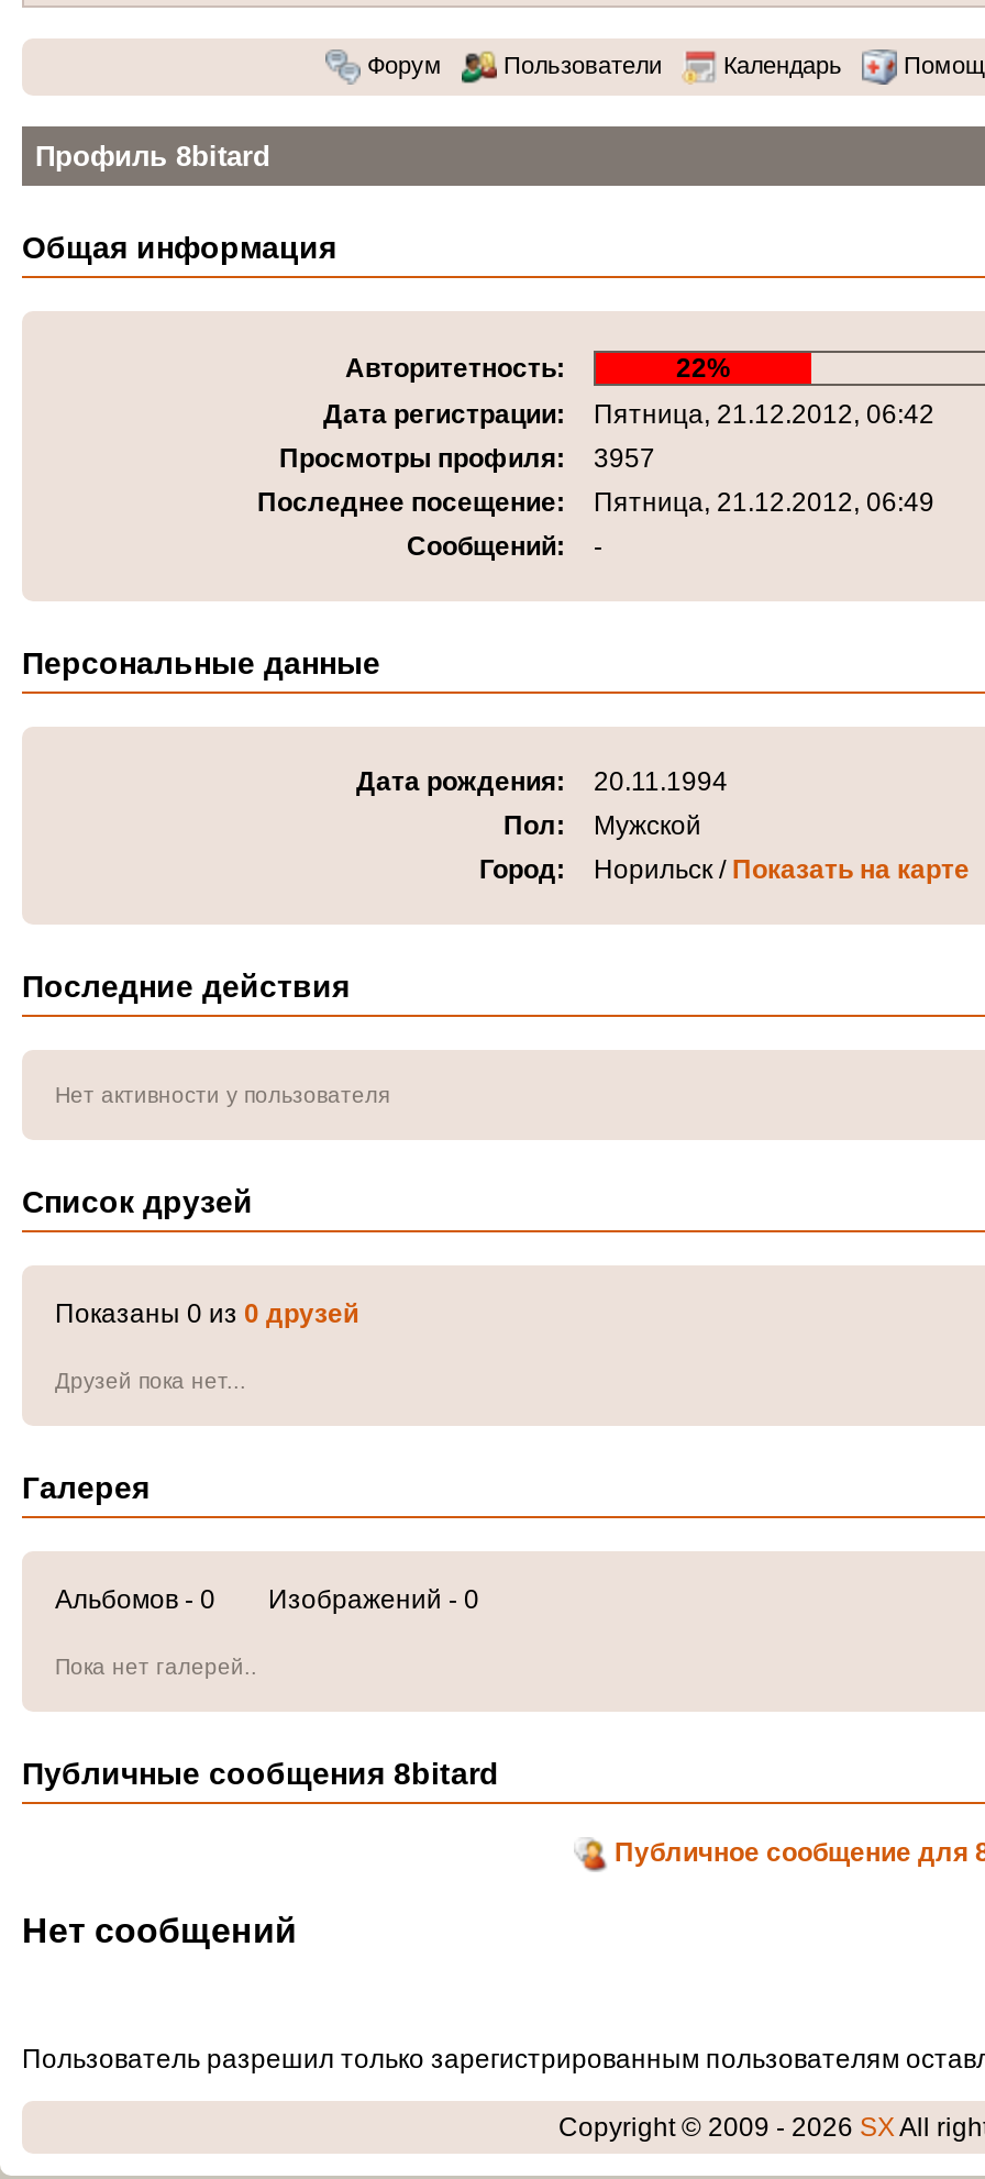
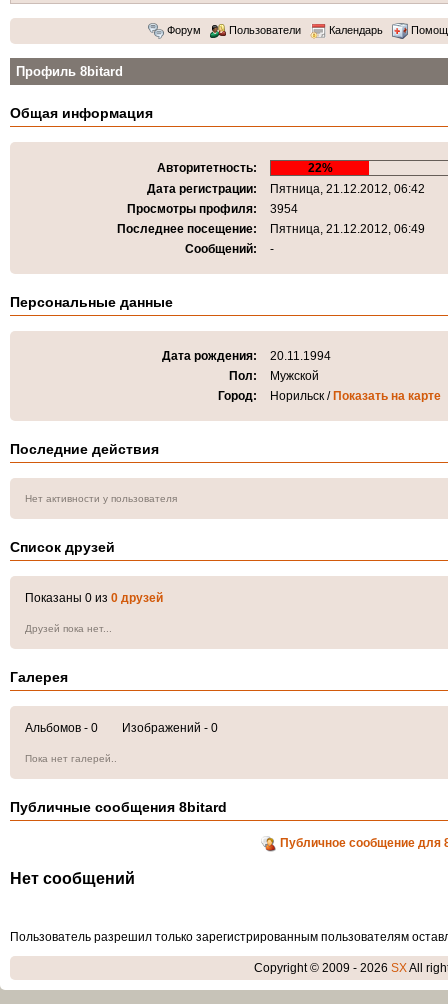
[279,443,655,474] Просмотры профиля: 3957 -> [127,202,298,216] Просмотры профиля: 3954

